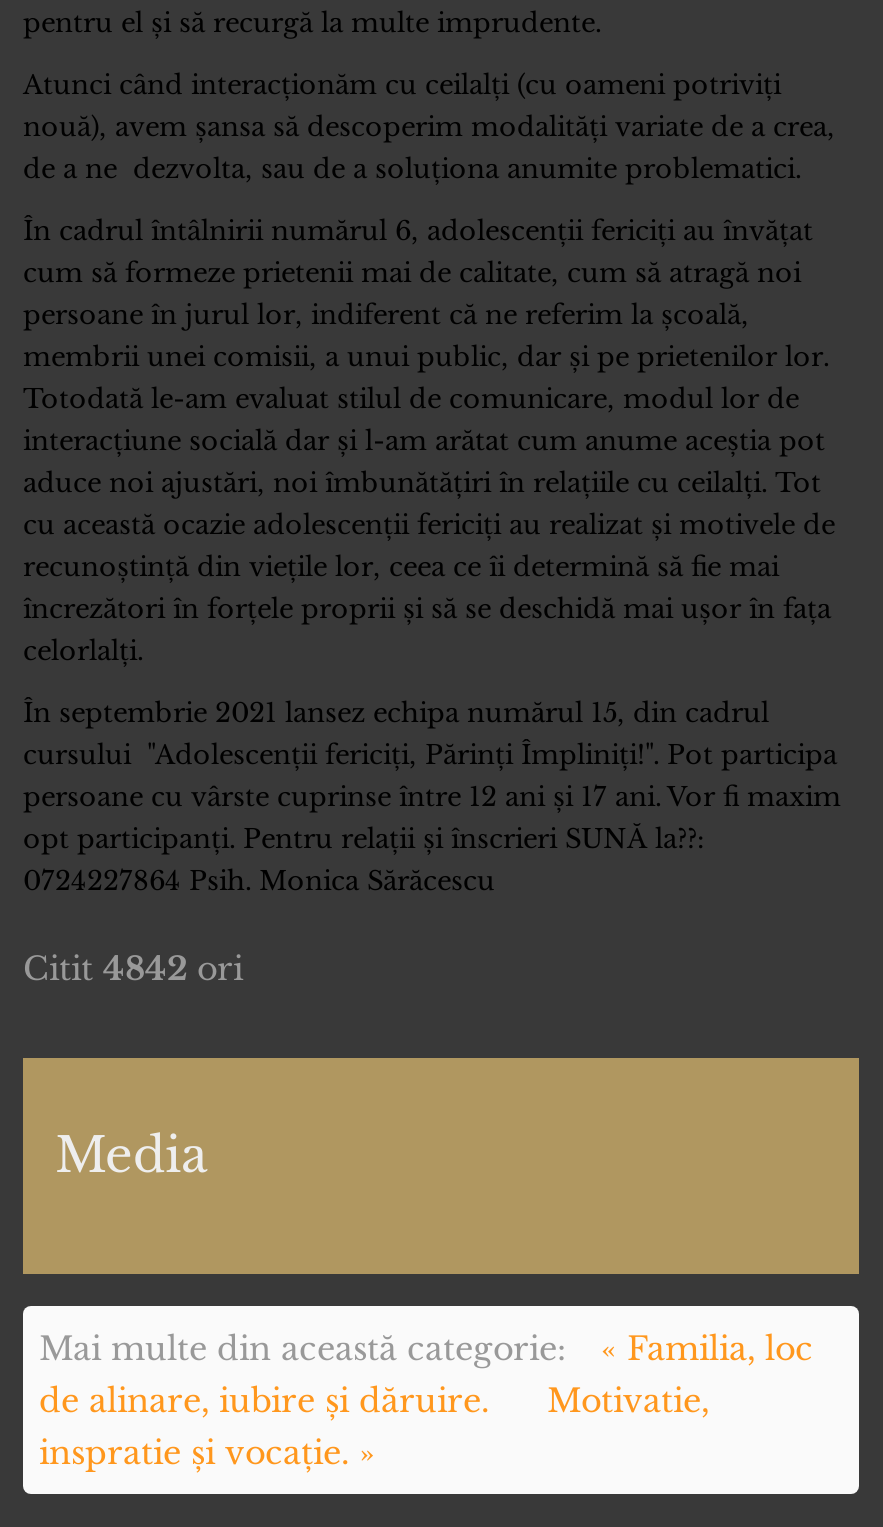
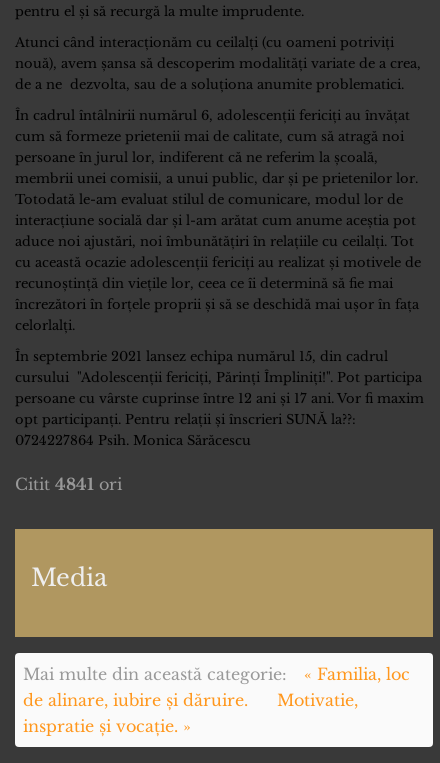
[23,948,243,988] Citit 4842 ori -> [15,474,122,494] Citit 4841 ori

